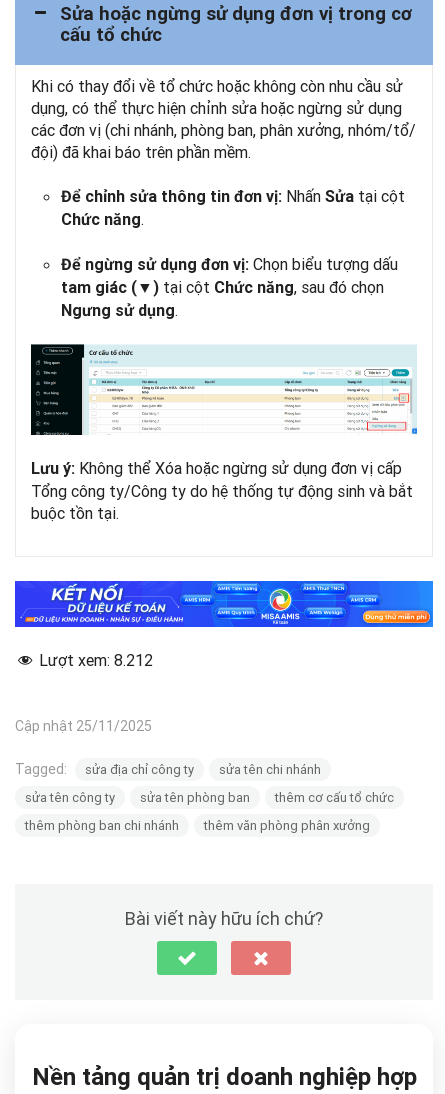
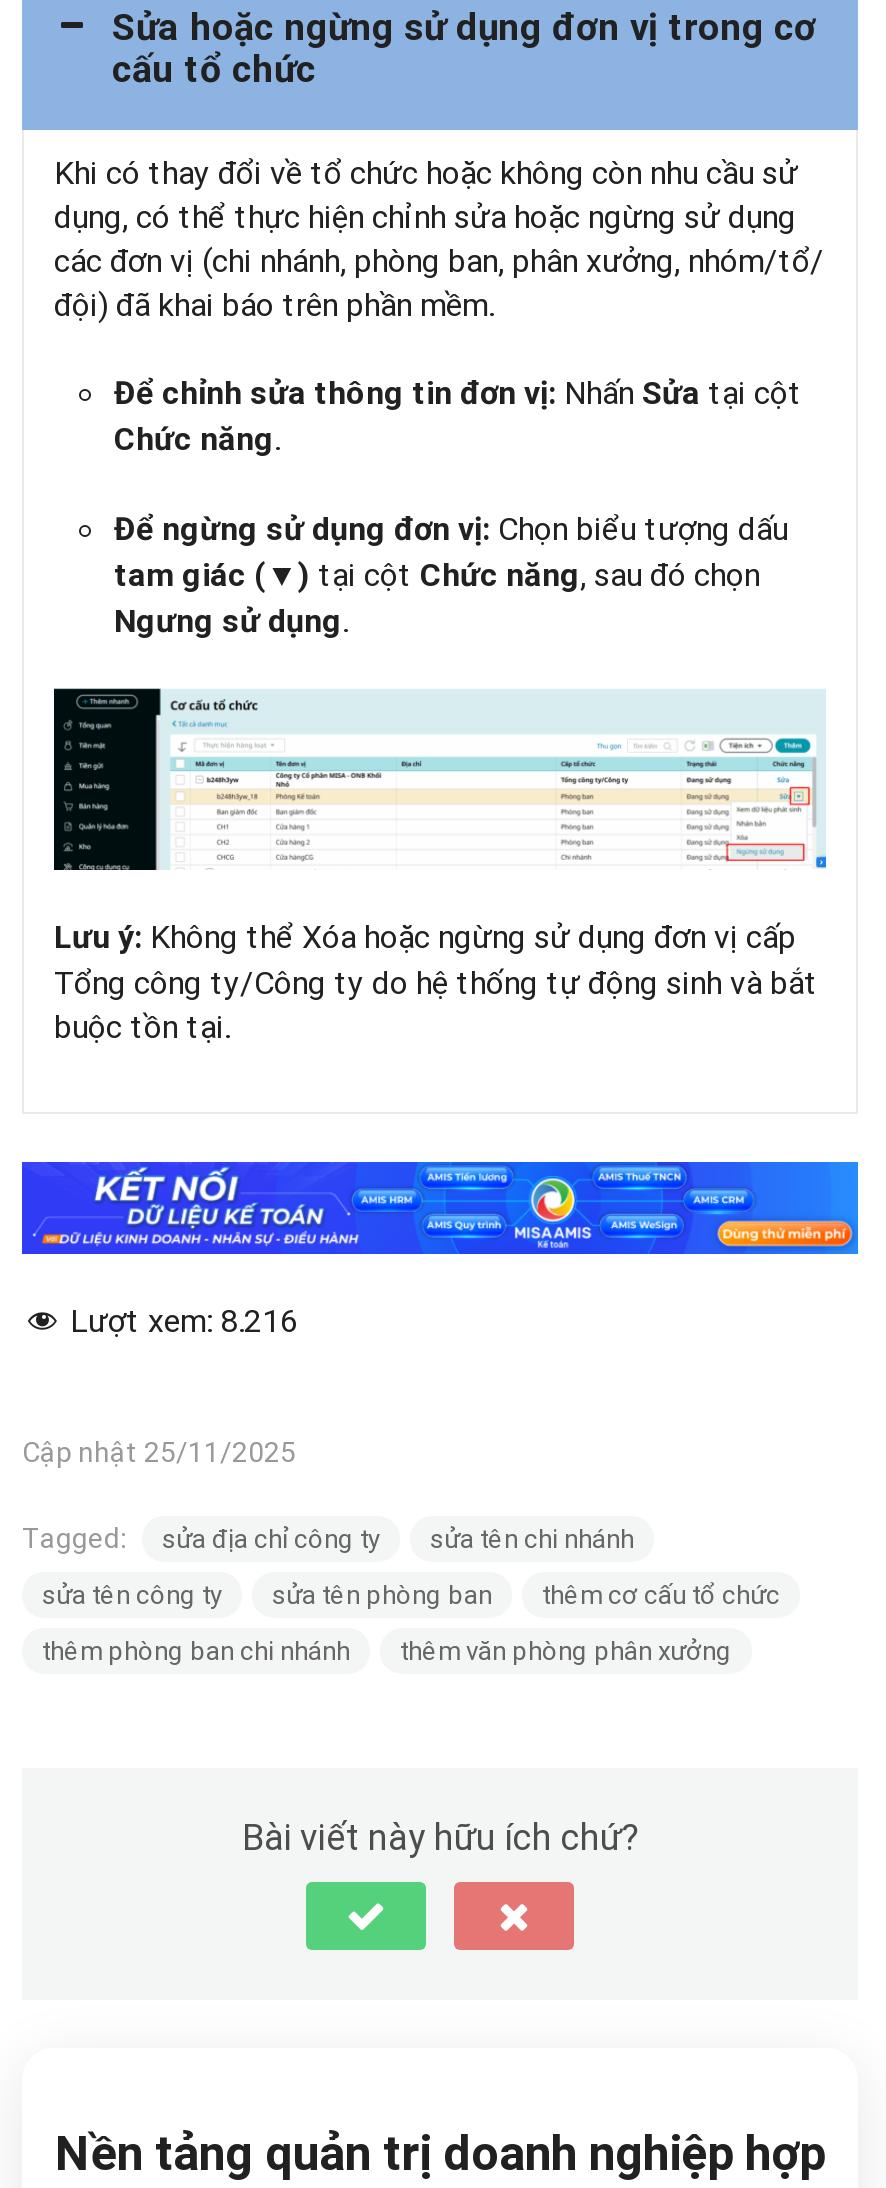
[39,650,153,670] Lượt xem: 8.212 -> [70,1300,298,1340] Lượt xem: 8.216

